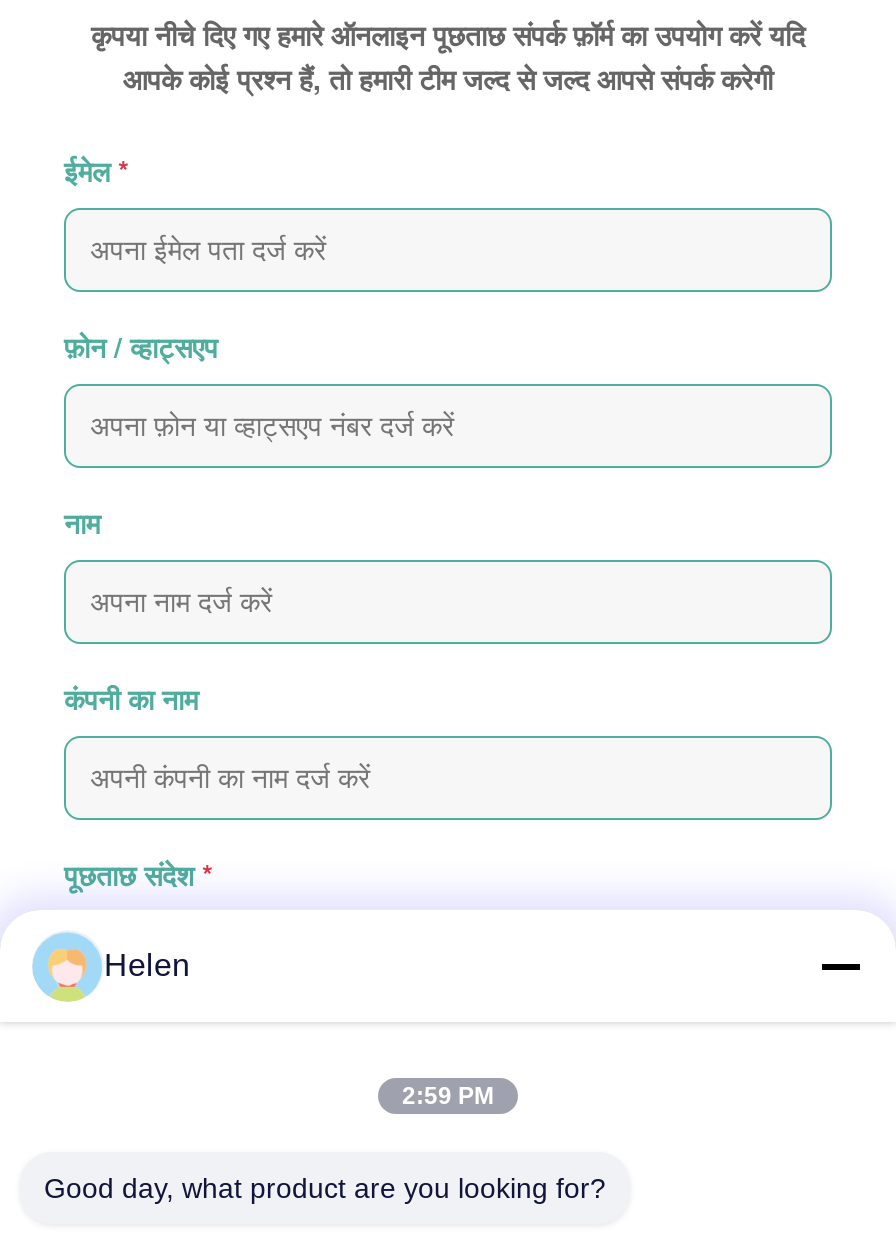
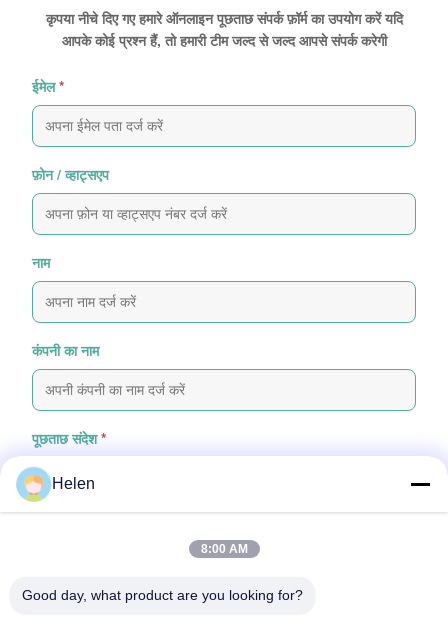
[402,1082,494,1110] 2:59 PM -> [200,542,247,556] 8:00 AM

